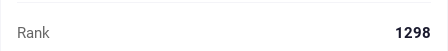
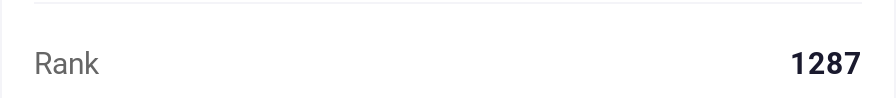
[395,24,431,42] 1298 -> [790,46,862,82] 1287

